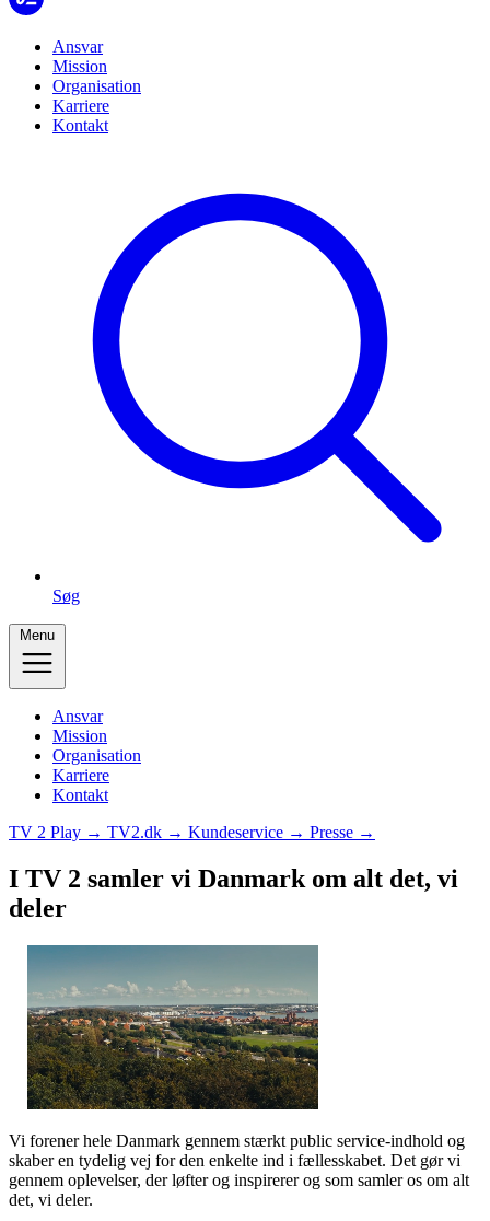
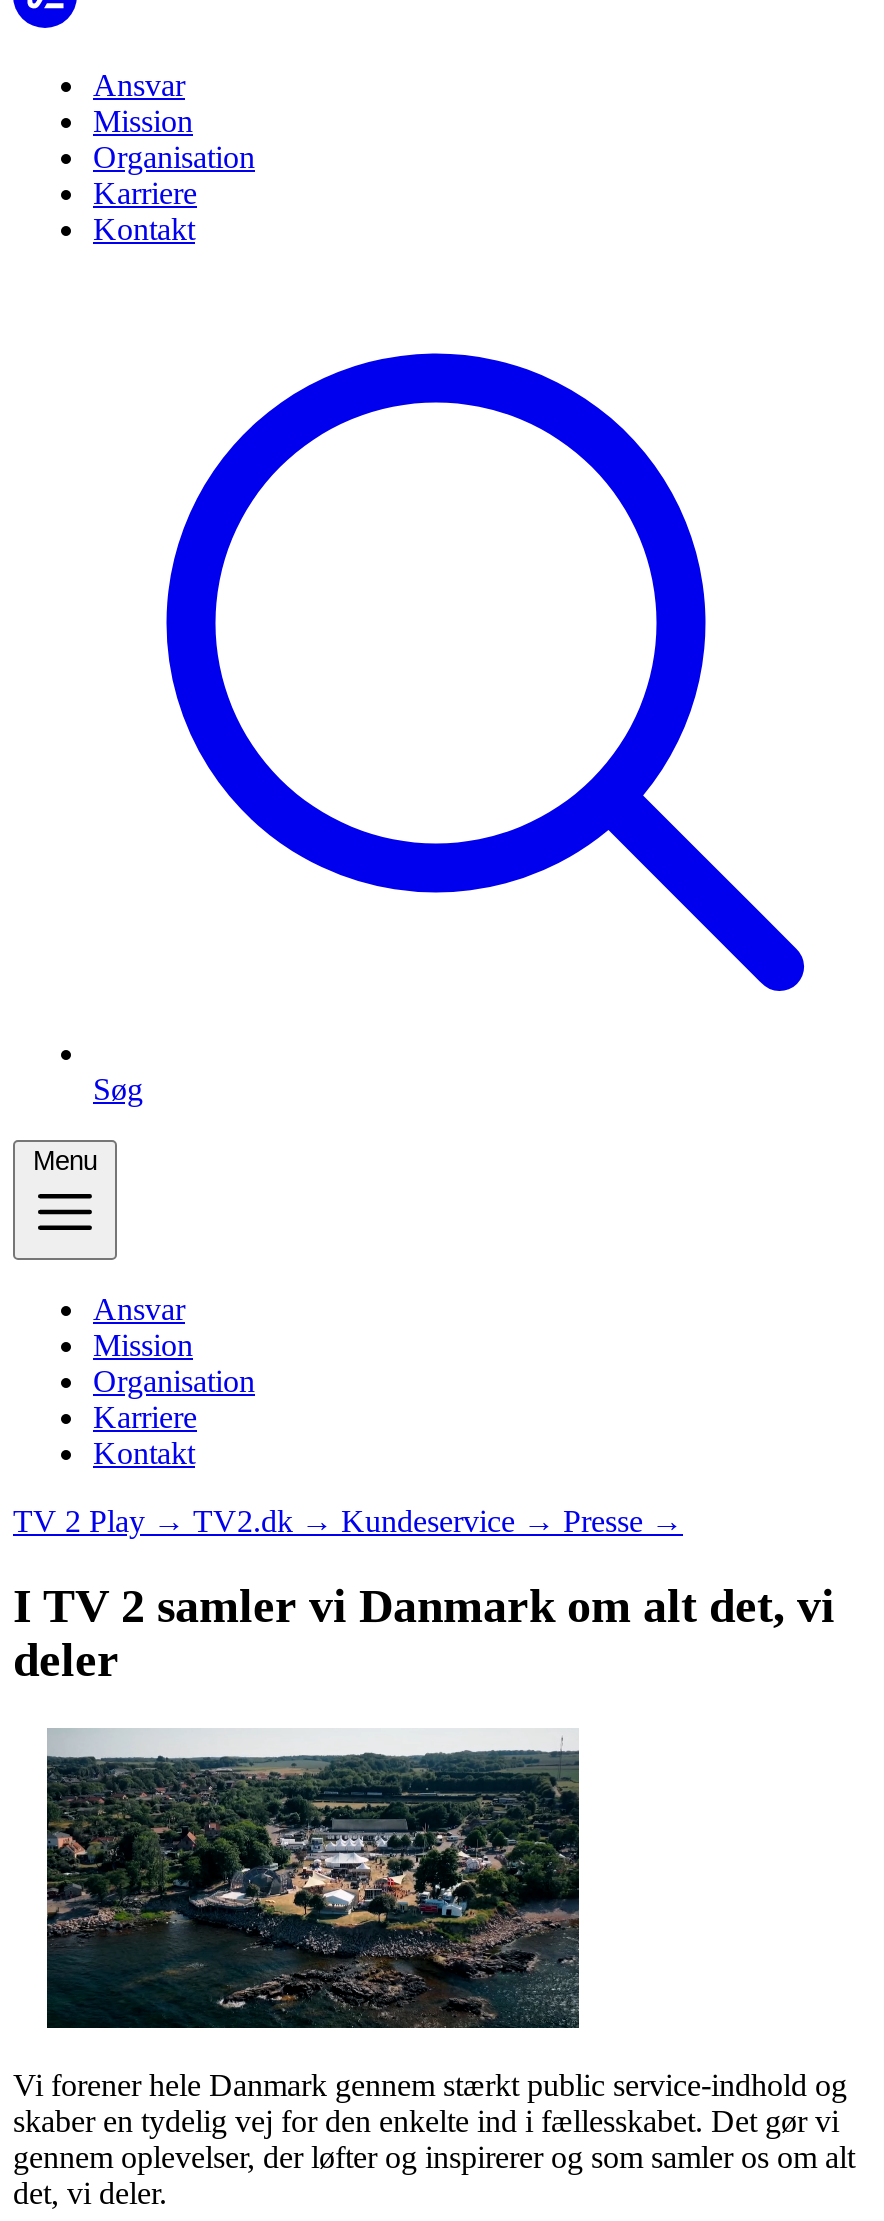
[27,945,318,1110] [image] -> [45,1730,579,2028] [image]

